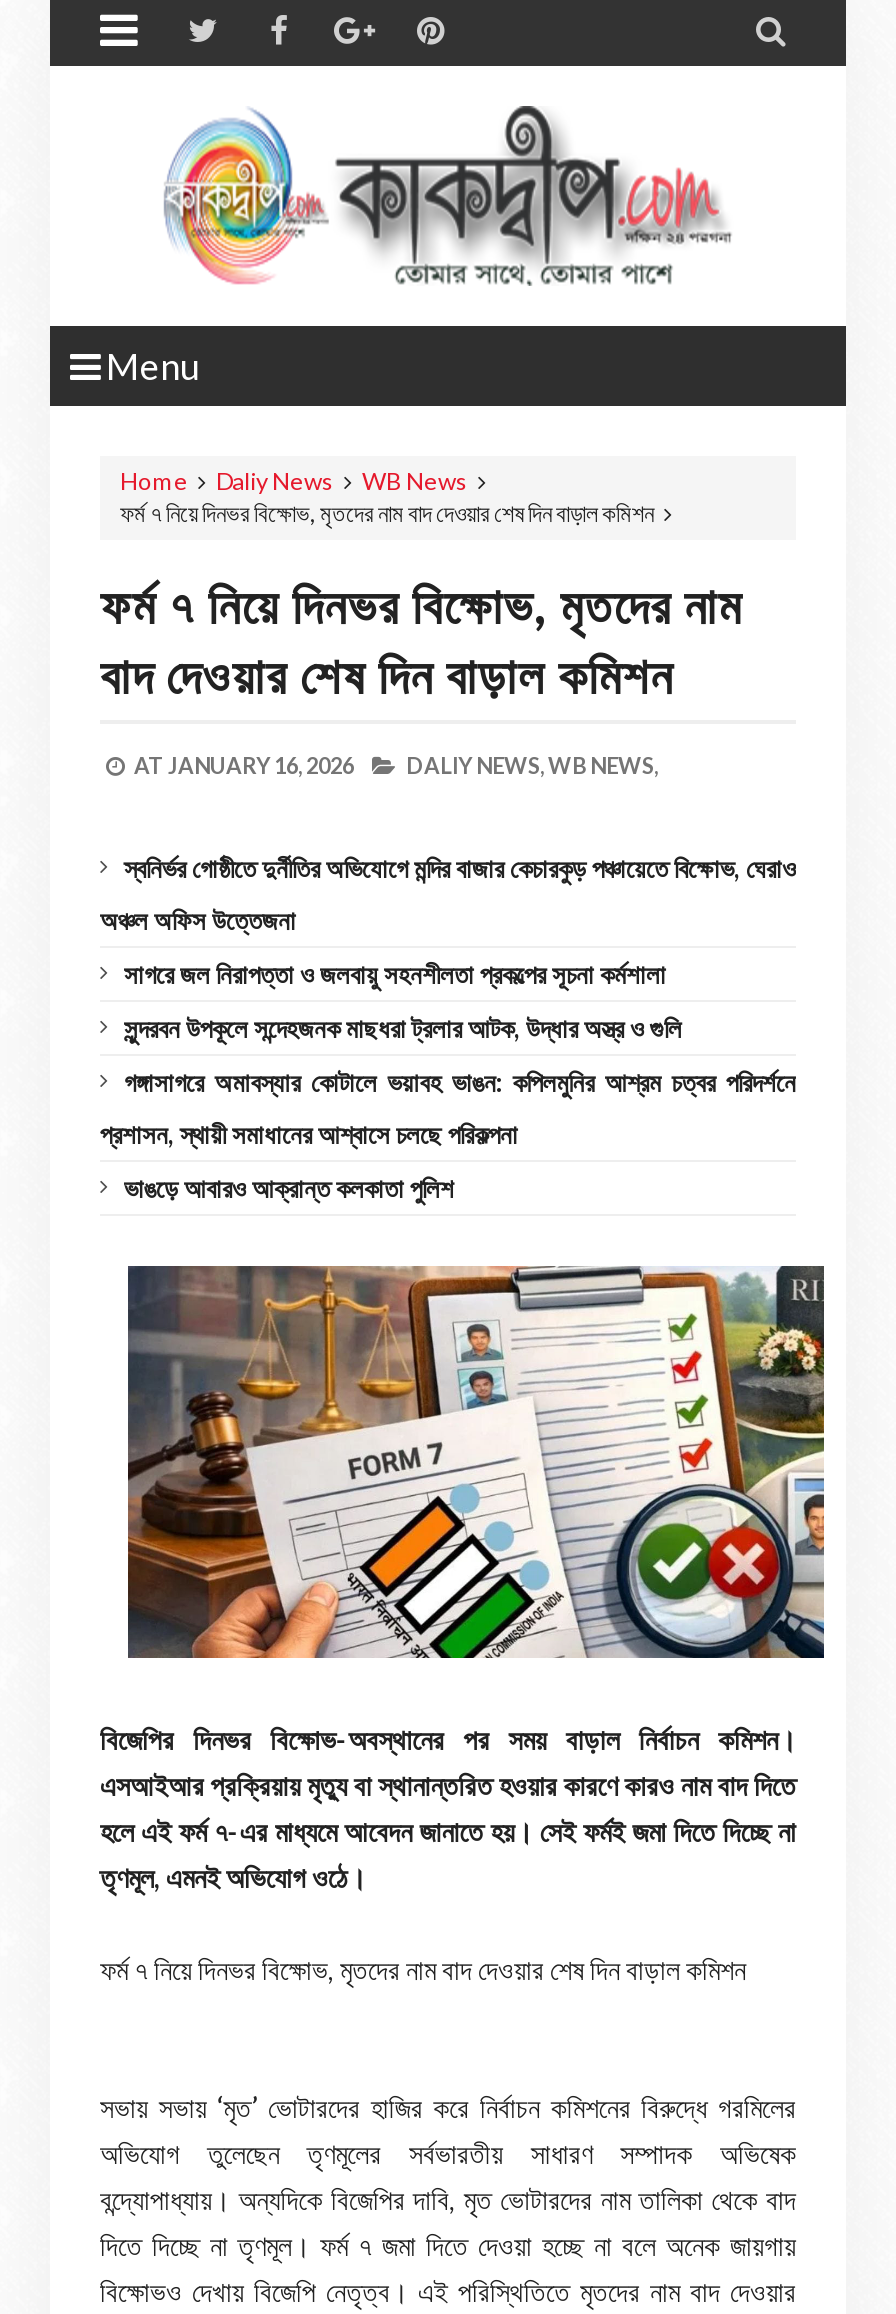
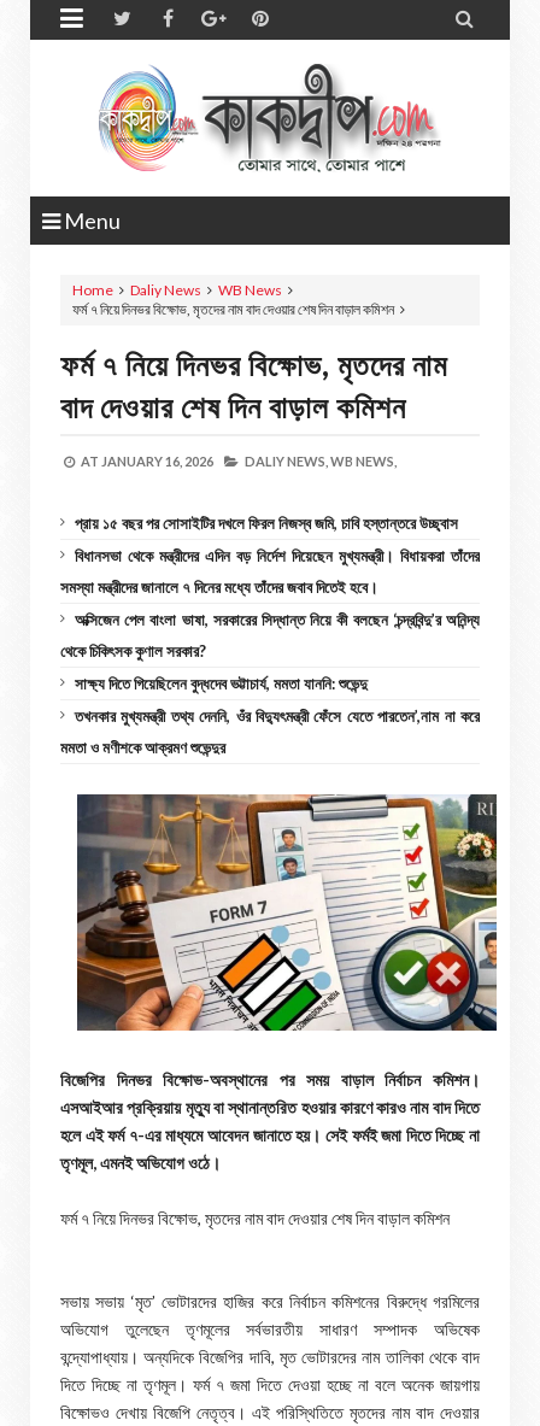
[100,852,796,1204] স্বনির্ভর গোষ্ঠীতে দুর্নীতির অভিযোগে মন্দির বাজার কেচারকুড় পঞ্চায়েতে বিক্ষোভ, ঘেরাও | অঞ্চল অফিস উত্তেজনা | সাগরে জল নিরাপত্তা ও জলবায়ু সহনশীলতা প্রকল্পের সূচনা কর্মশালা | সুন্দরবন উপকূলে সন্দেহজনক মাছধরা ট্রলার আটক, উদ্ধার অস্ত্র ও গুলি | গঙ্গাসাগরে অমাবস্যার কোটালে ভয়াবহ ভাঙন: কপিলমুনির আশ্রম চত্বর পরিদর্শনে | প্রশাসন, স্থায়ী সমাধানের আশ্বাসে চলছে পরিকল্পনা | ভাঙড়ে আবারও আক্রান্ত কলকাতা পুলিশ -> [60,514,480,757] প্রায় ১৫ বছর পর সোসাইটির দখলে ফিরল নিজস্ব জমি, চাবি হস্তান্তরে উচ্ছ্বাস | বিধানসভা থেকে মন্ত্রীদের এদিন বড় নির্দেশ দিয়েছেন মুখ্যমন্ত্রী। বিধায়করা তাঁদের | সমস্যা মন্ত্রীদের জানালে ৭ দিনের মধ্যে তাঁদের জবাব দিতেই হবে। | অক্সিজেন পেল বাংলা ভাষা, সরকারের সিদ্ধান্ত নিয়ে কী বলছেন ‘চন্দ্রবিন্দু’র অনিন্দ্য | থেকে চিকিৎসক কুণাল সরকার? | সাক্ষ্য দিতে গিয়েছিলেন বুদ্ধদেব ভট্টাচার্য, মমতা যাননি: শুভেন্দু | তখনকার মুখ্যমন্ত্রী তথ্য দেননি, ওঁর বিদ্যুৎমন্ত্রী ফেঁসে যেতে পারতেন’,নাম না করে | মমতা ও মণীশকে আক্রমণ শুভেন্দুর

